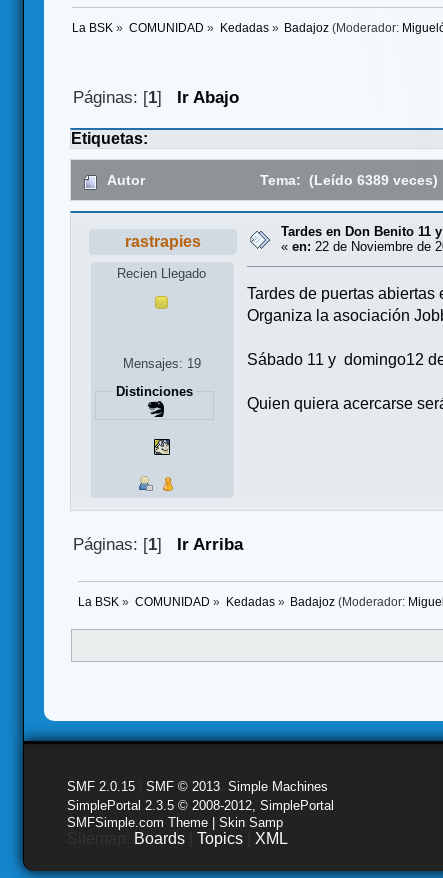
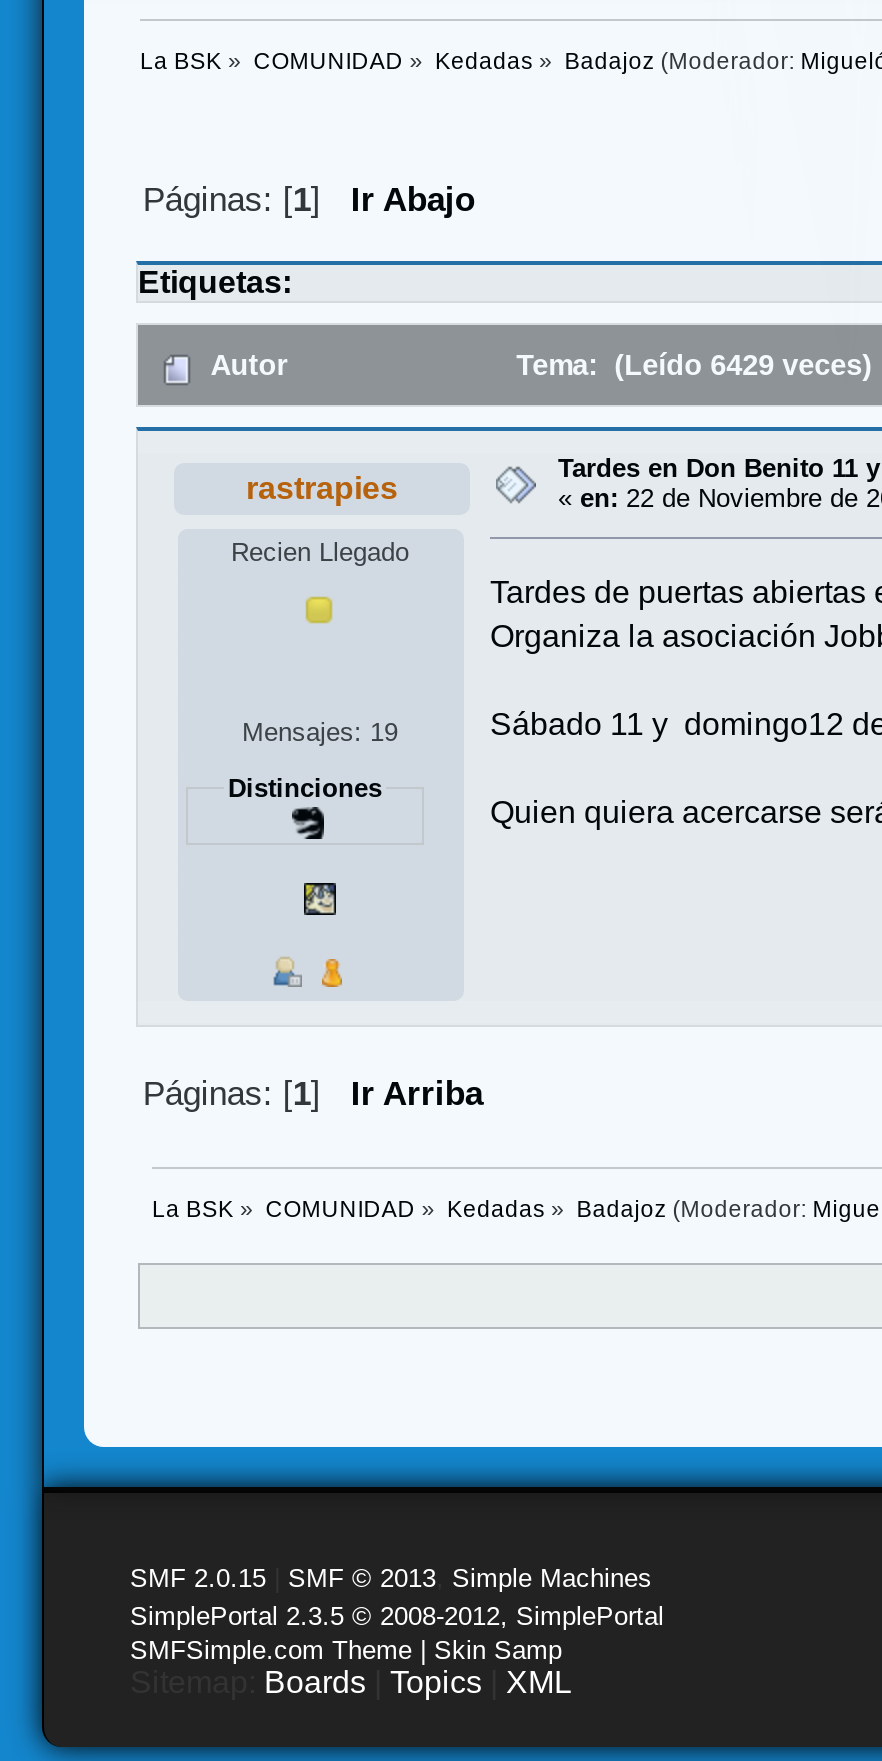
[256,172,438,188] Tema: (Leído 6389 veces) -> [508,350,872,382] Tema: (Leído 6429 veces)

